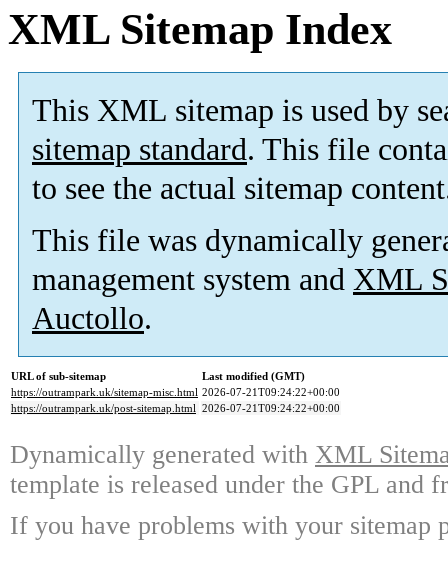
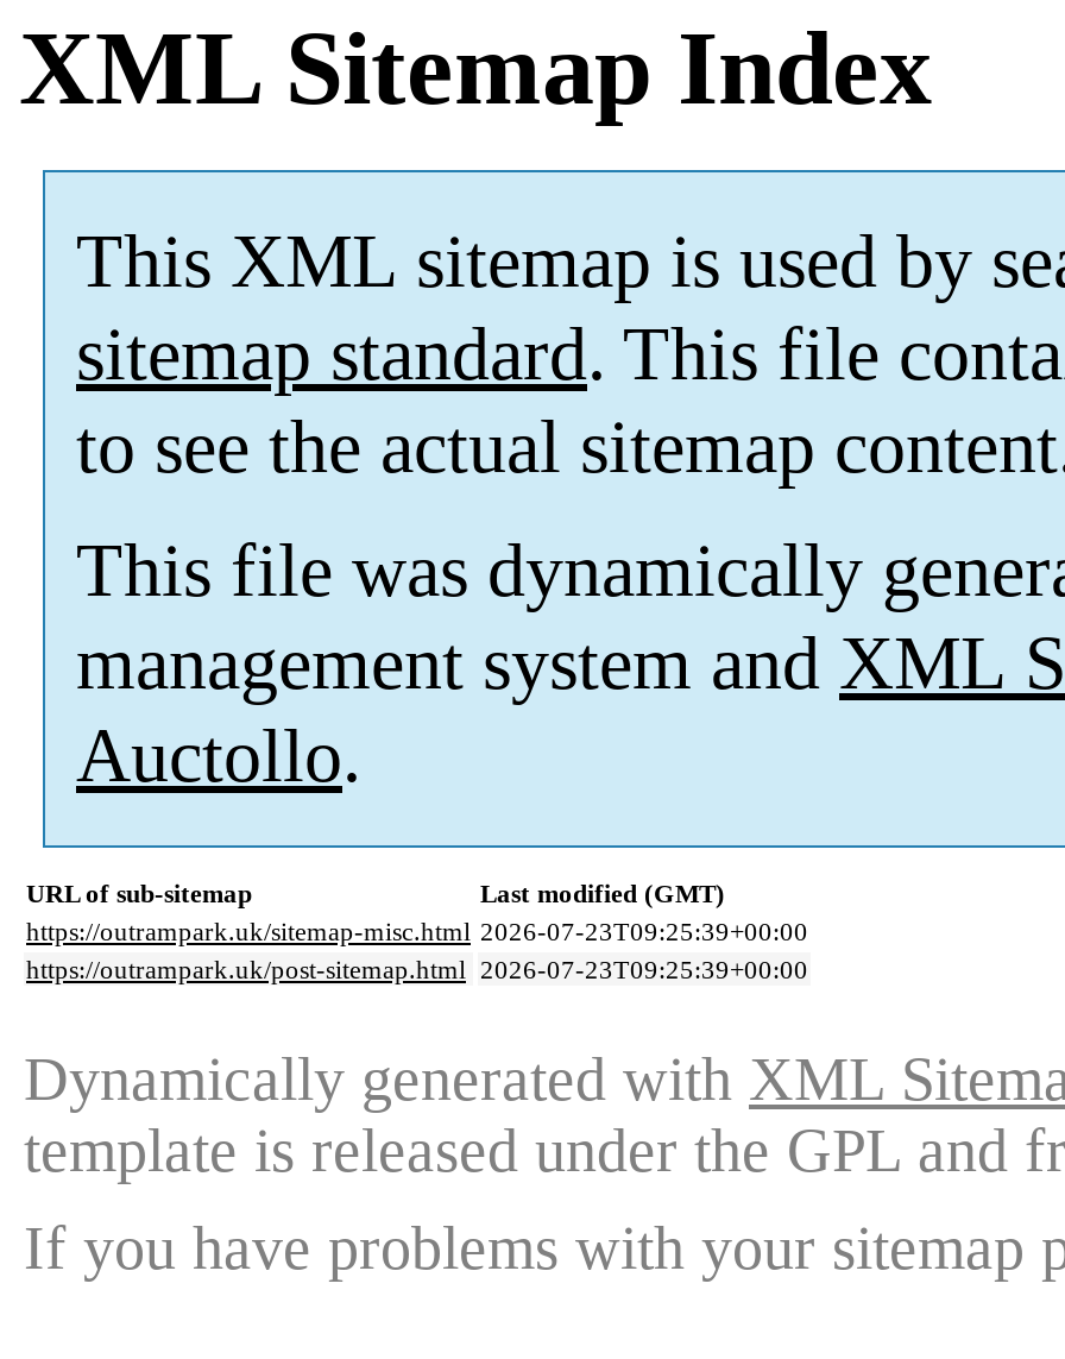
[11,386,340,398] https://outrampark.uk/sitemap-misc.html 2026-07-21T09:24:22+00:00 -> [26,918,808,946] https://outrampark.uk/sitemap-misc.html 2026-07-23T09:25:39+00:00
[11,402,340,414] https://outrampark.uk/post-sitemap.html 2026-07-21T09:24:22+00:00 -> [26,956,808,984] https://outrampark.uk/post-sitemap.html 2026-07-23T09:25:39+00:00

